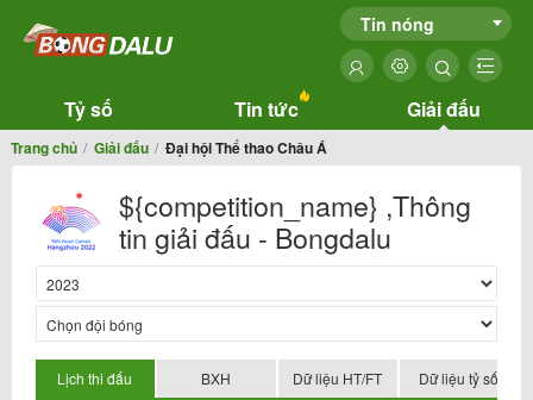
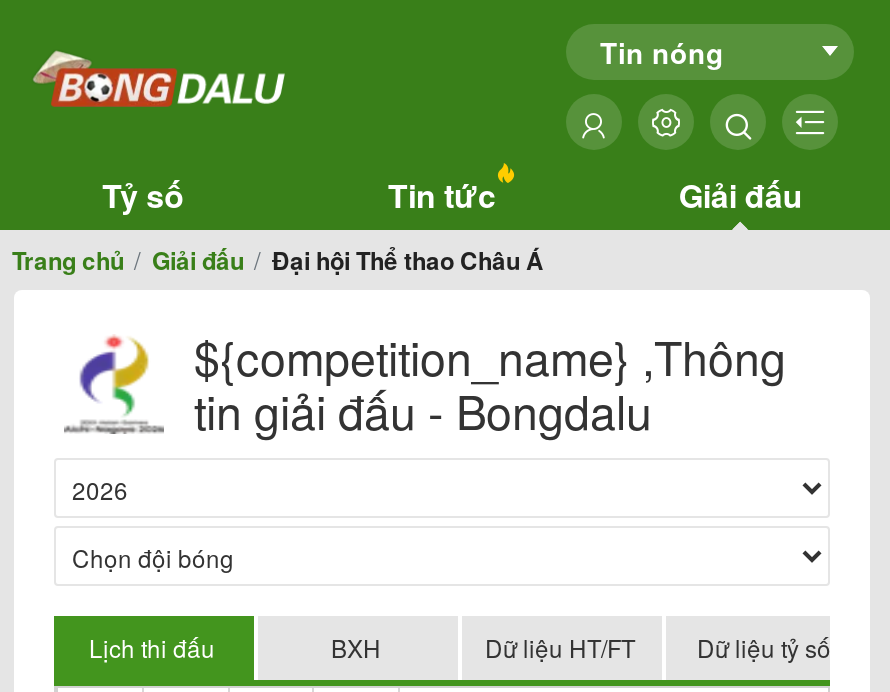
[42,192,100,250] [image] -> [64,334,164,436] [image]

